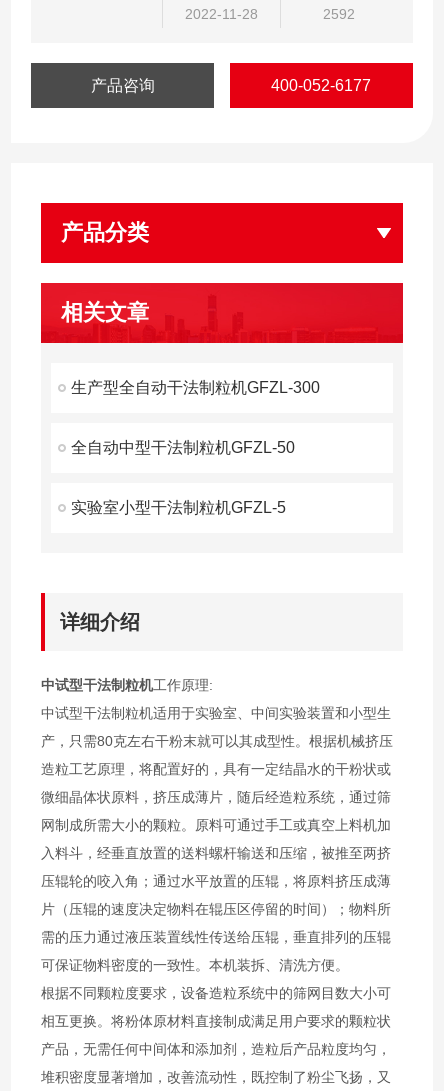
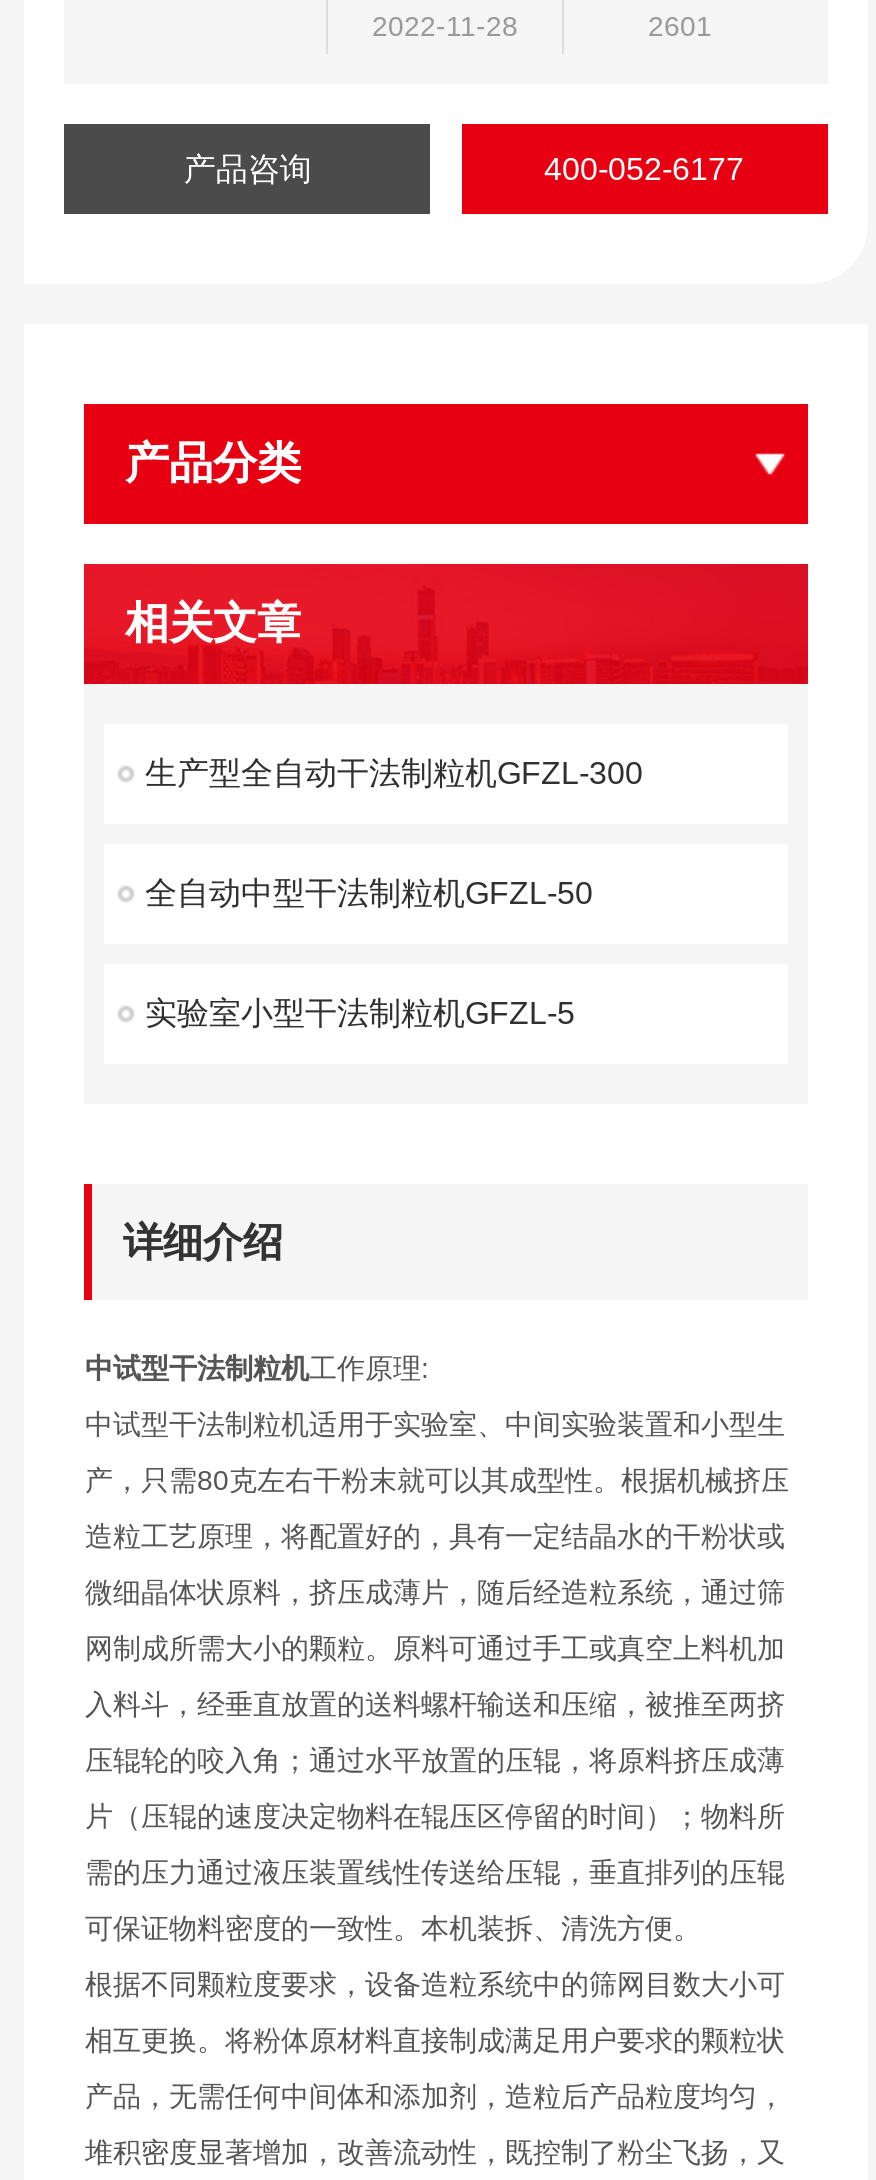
[323,6,355,22] 2592 -> [648,10,712,42] 2601

